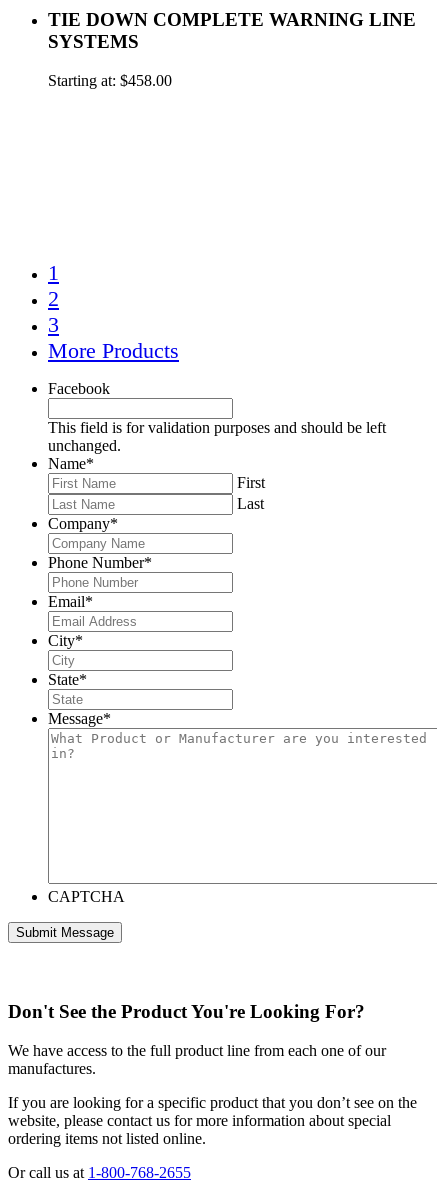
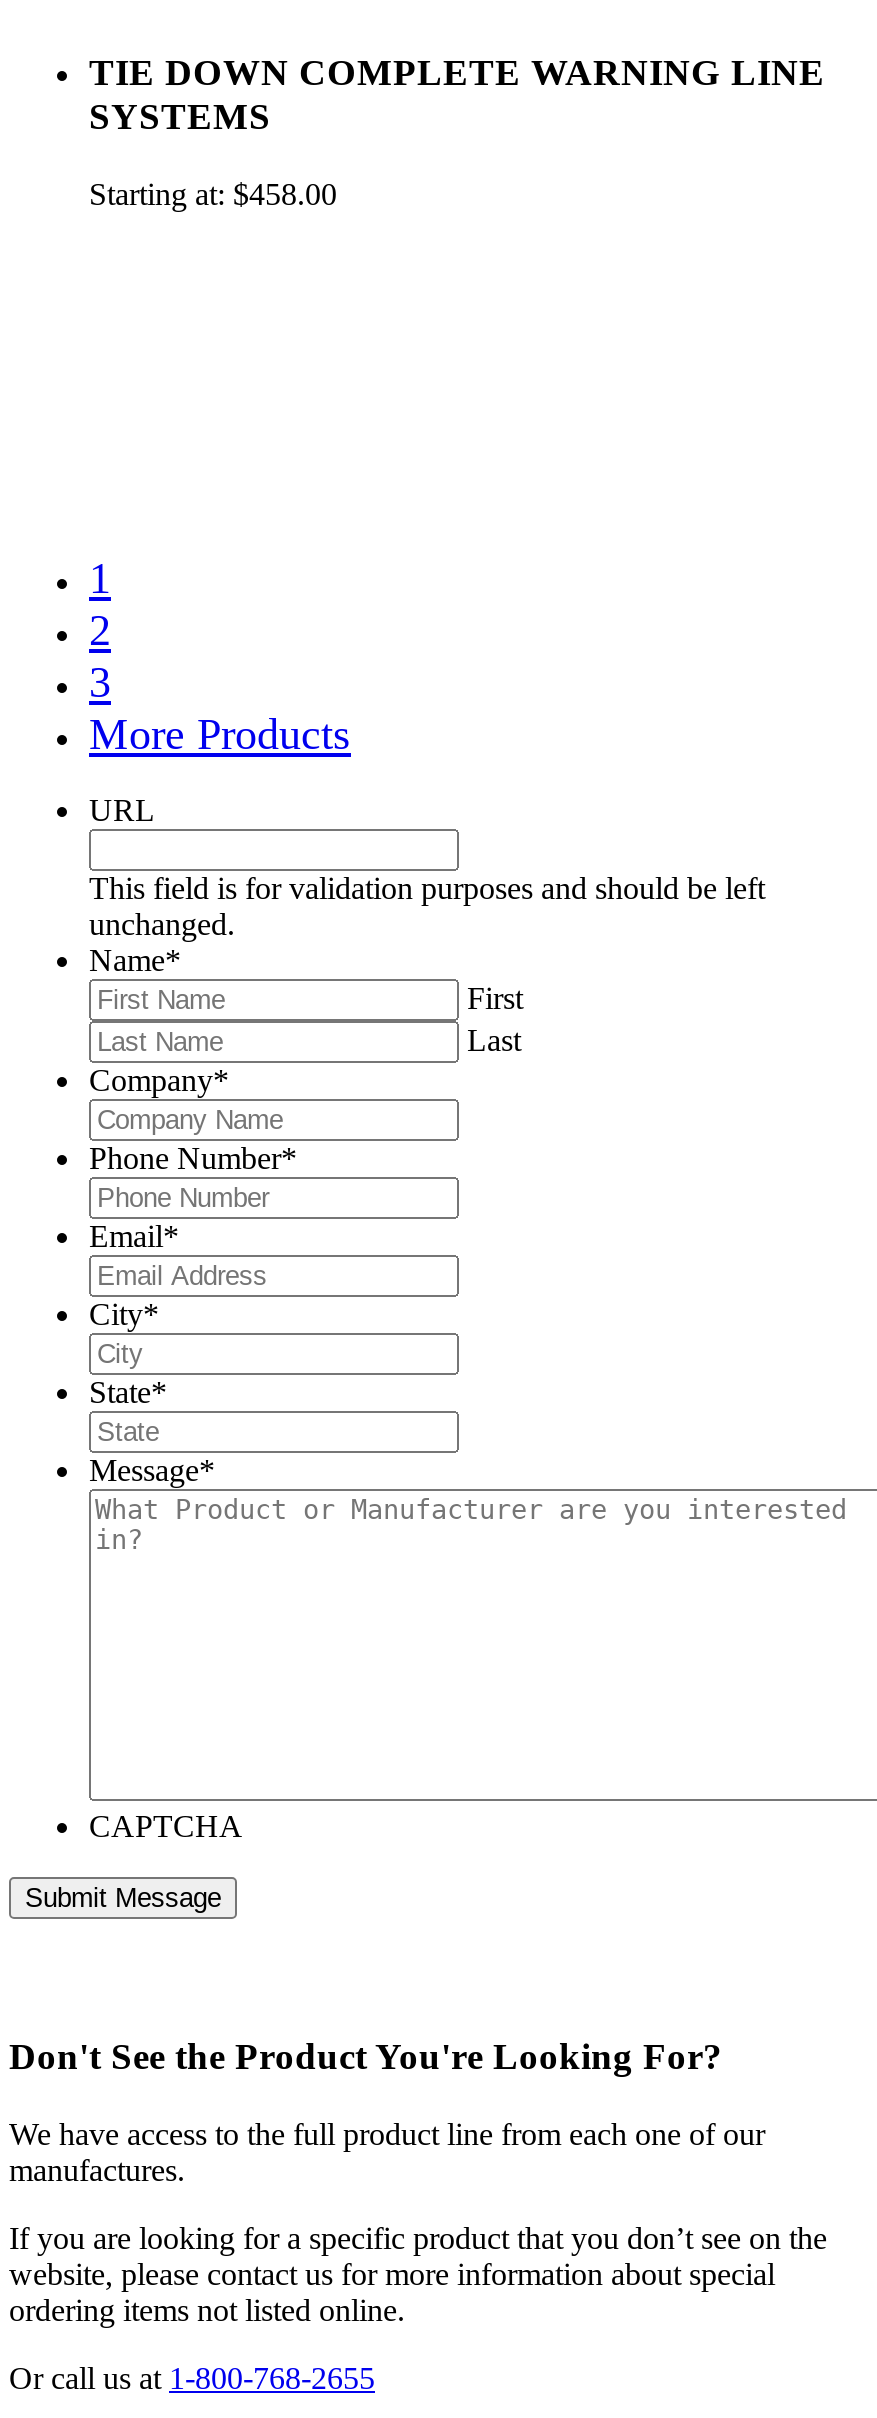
[48,380,110,397] Facebook -> [89,793,155,827] URL

